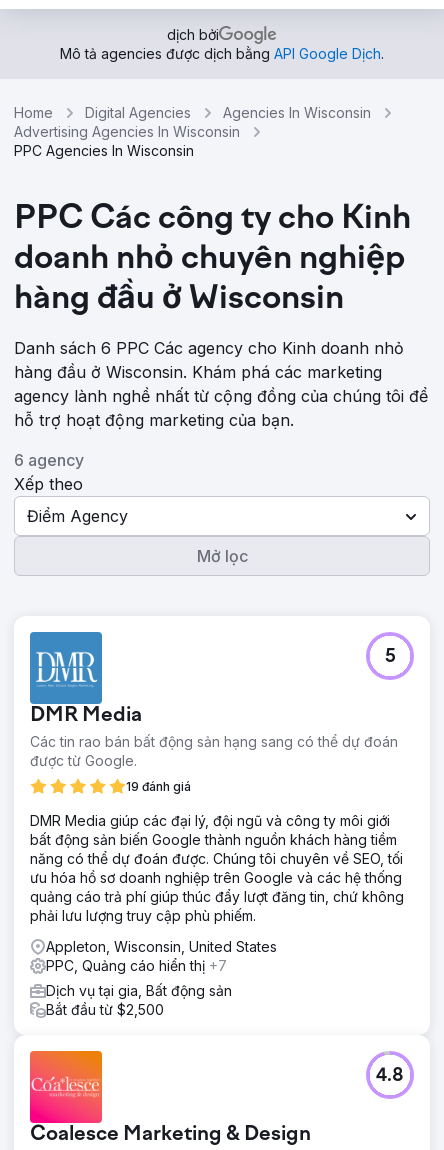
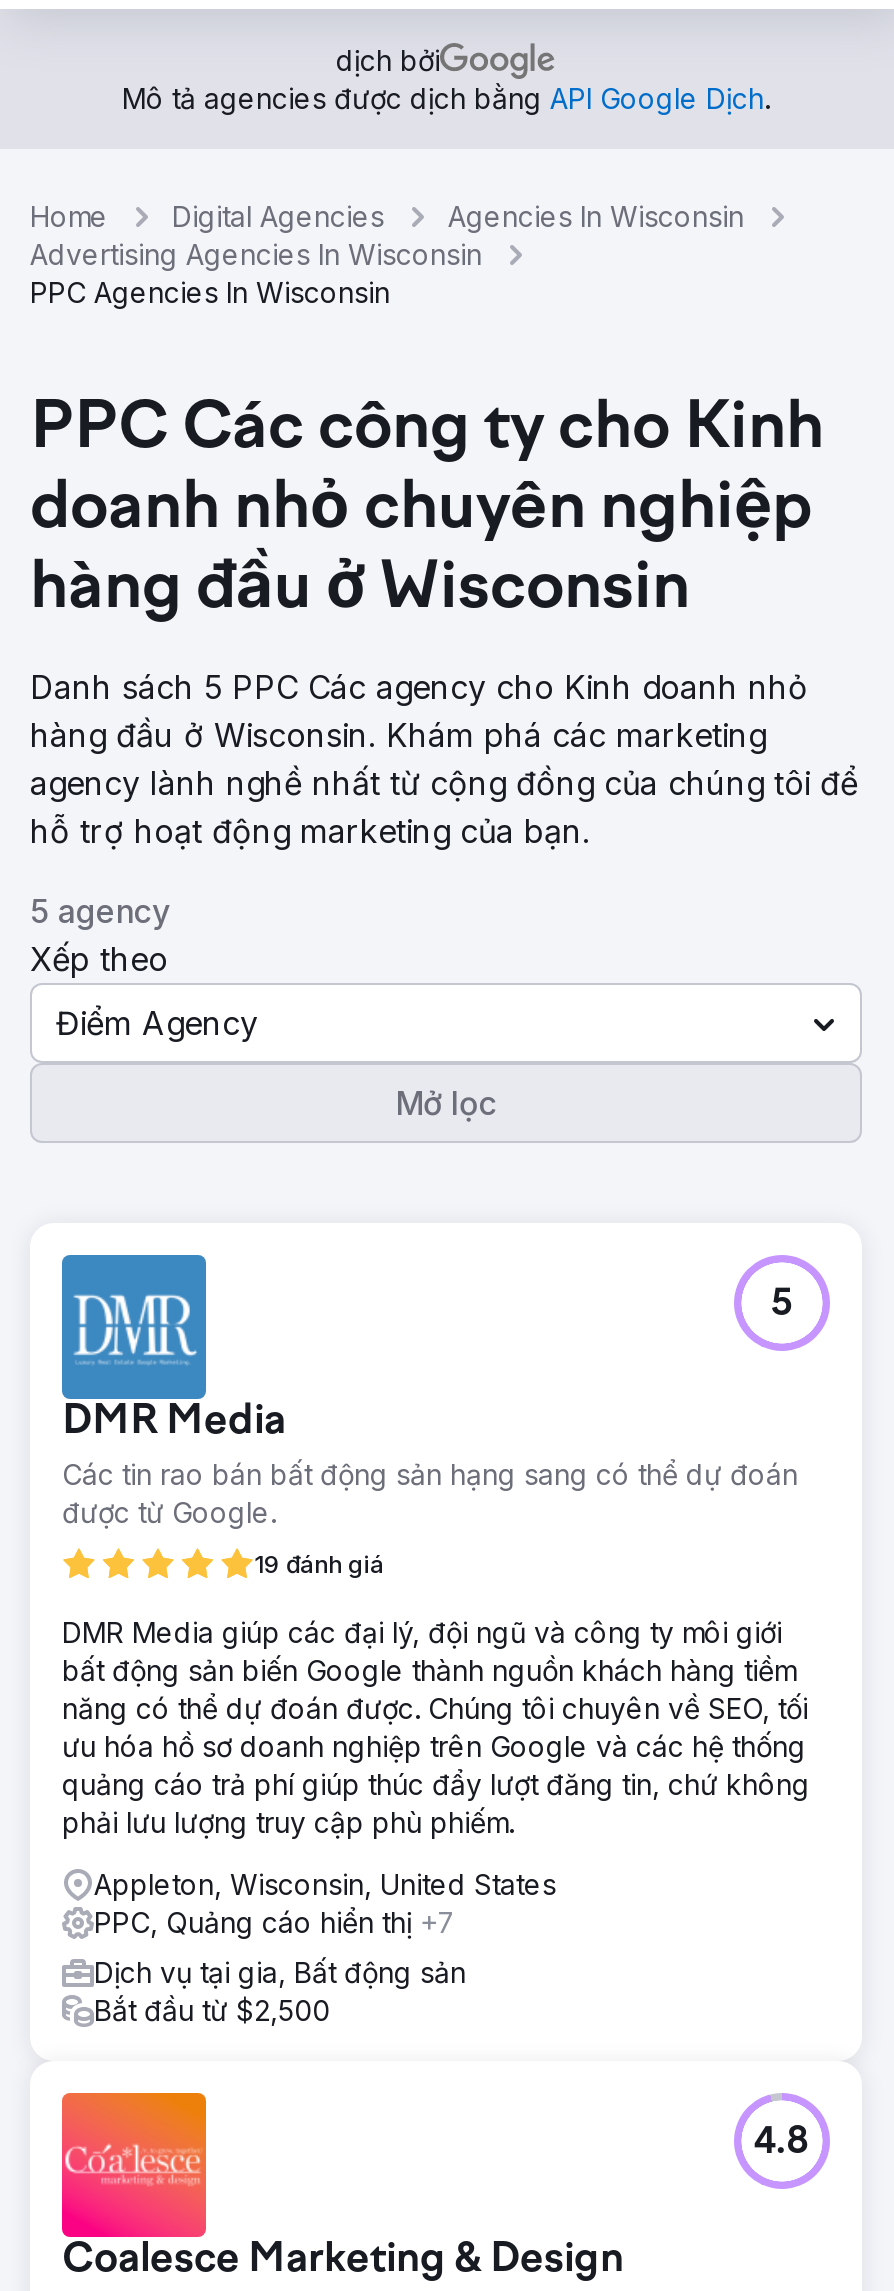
[14,338,404,358] Danh sách 6 PPC Các agency cho Kinh doanh nhỏ -> [30,667,808,707] Danh sách 5 PPC Các agency cho Kinh doanh nhỏ
[14,450,84,470] 6 agency -> [30,891,170,931] 5 agency

